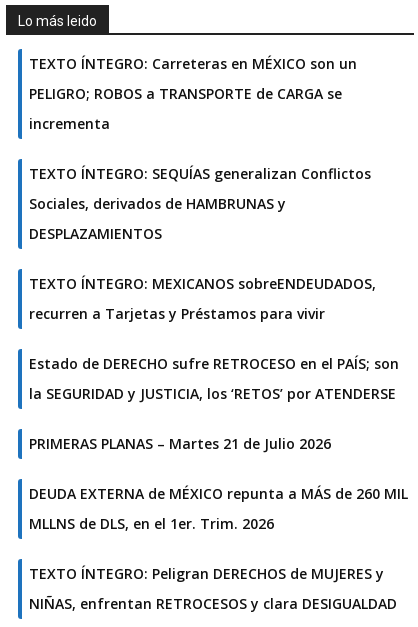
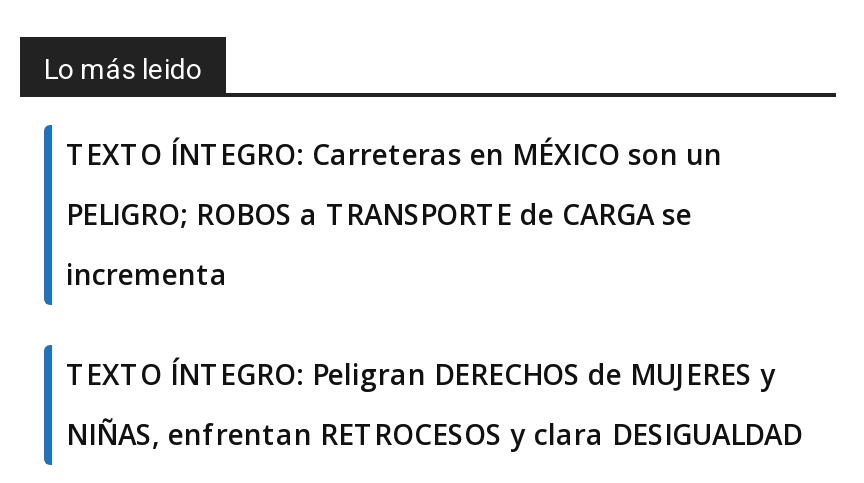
[29,164,408,533] TEXTO ÍNTEGRO: SEQUÍAS generalizan Conflictos | Sociales, derivados de HAMBRUNAS y | DESPLAZAMIENTOS | TEXTO ÍNTEGRO: MEXICANOS sobreENDEUDADOS, | recurren a Tarjetas y Préstamos para vivir | Estado de DERECHO sufre RETROCESO en el PAÍS; son | la SEGURIDAD y JUSTICIA, los ‘RETOS’ por ATENDERSE | PRIMERAS PLANAS – Martes 21 de Julio 2026 | DEUDA EXTERNA de MÉXICO repunta a MÁS de 260 MIL | MLLNS de DLS, en el 1er. Trim. 2026 -> none

